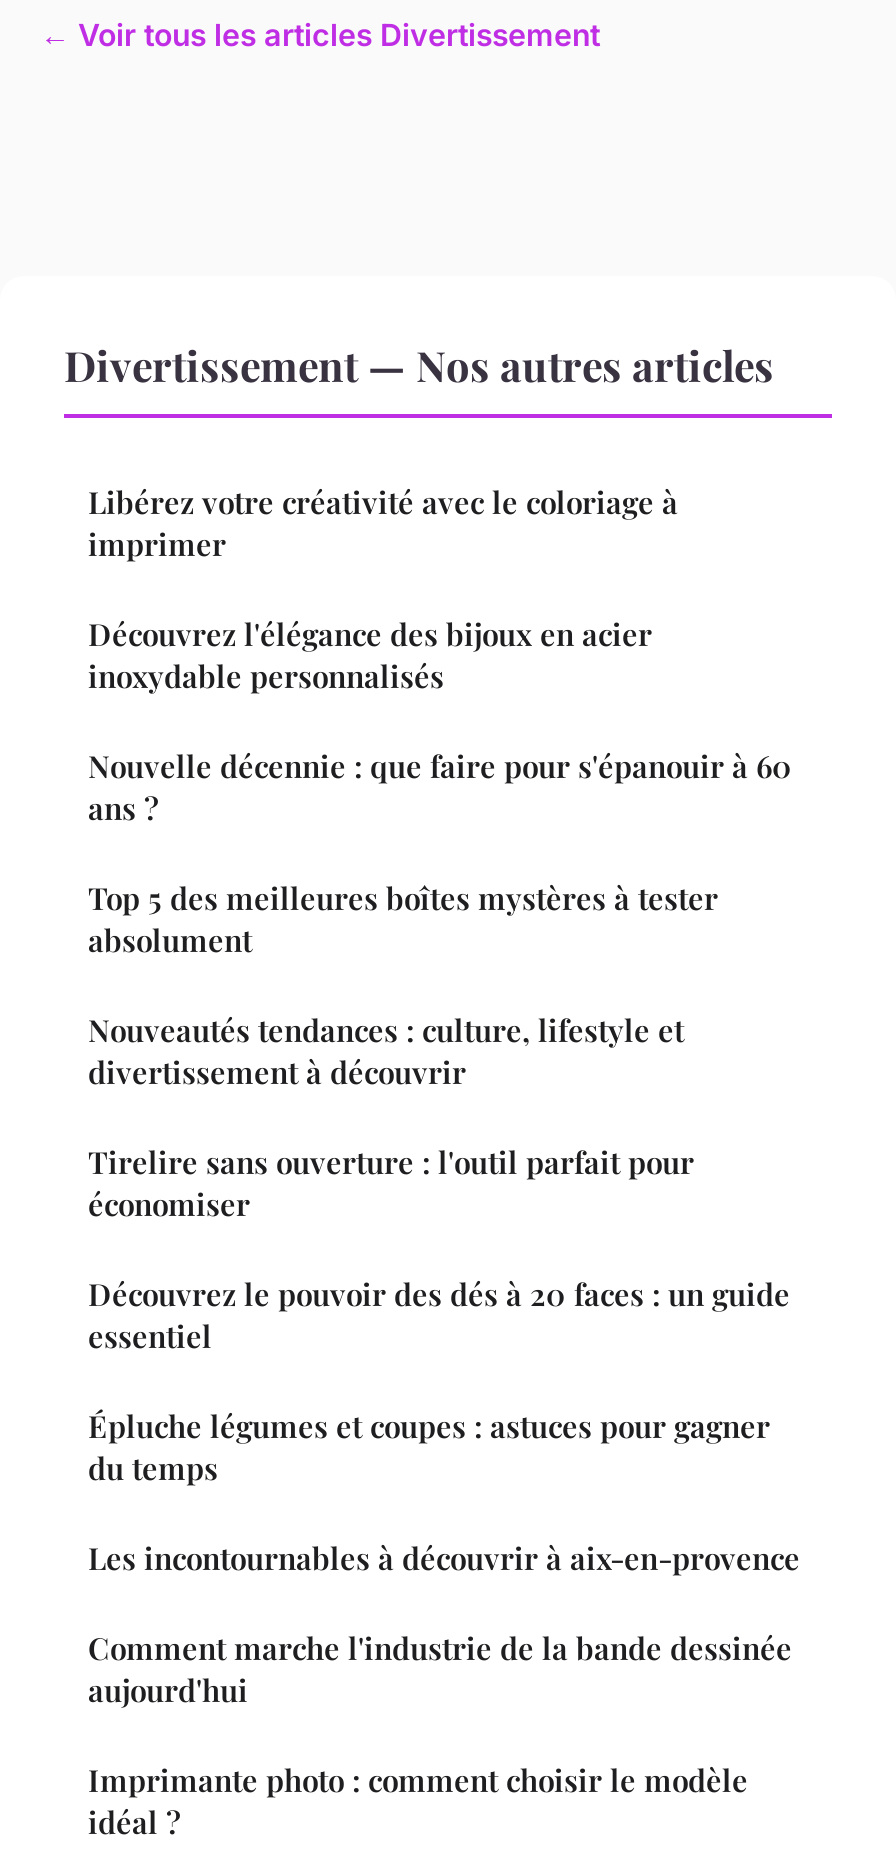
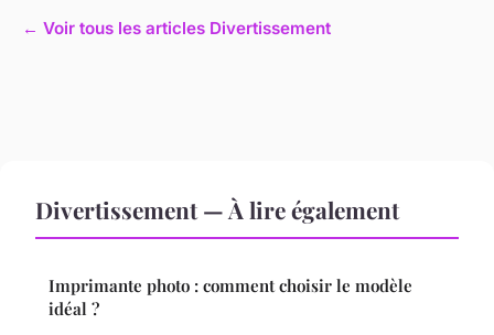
[64,336,800,1710] Divertissement — Nos autres articles | Libérez votre créativité avec le coloriage à | imprimer | Découvrez l'élégance des bijoux en acier | inoxydable personnalisés | Nouvelle décennie : que faire pour s'épanouir à 60 | ans ? | Top 5 des meilleures boîtes mystères à tester | absolument | Nouveautés tendances : culture, lifestyle et | divertissement à découvrir | Tirelire sans ouverture : l'outil parfait pour | économiser | Découvrez le pouvoir des dés à 20 faces : un guide | essentiel | Épluche légumes et coupes : astuces pour gagner | du temps | Les incontournables à découvrir à aix-en-provence | Comment marche l'industrie de la bande dessinée | aujourd'hui -> [35,194,399,225] Divertissement — À lire également

